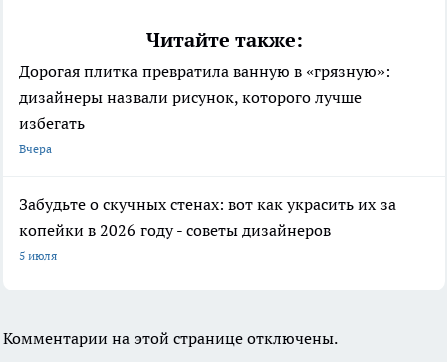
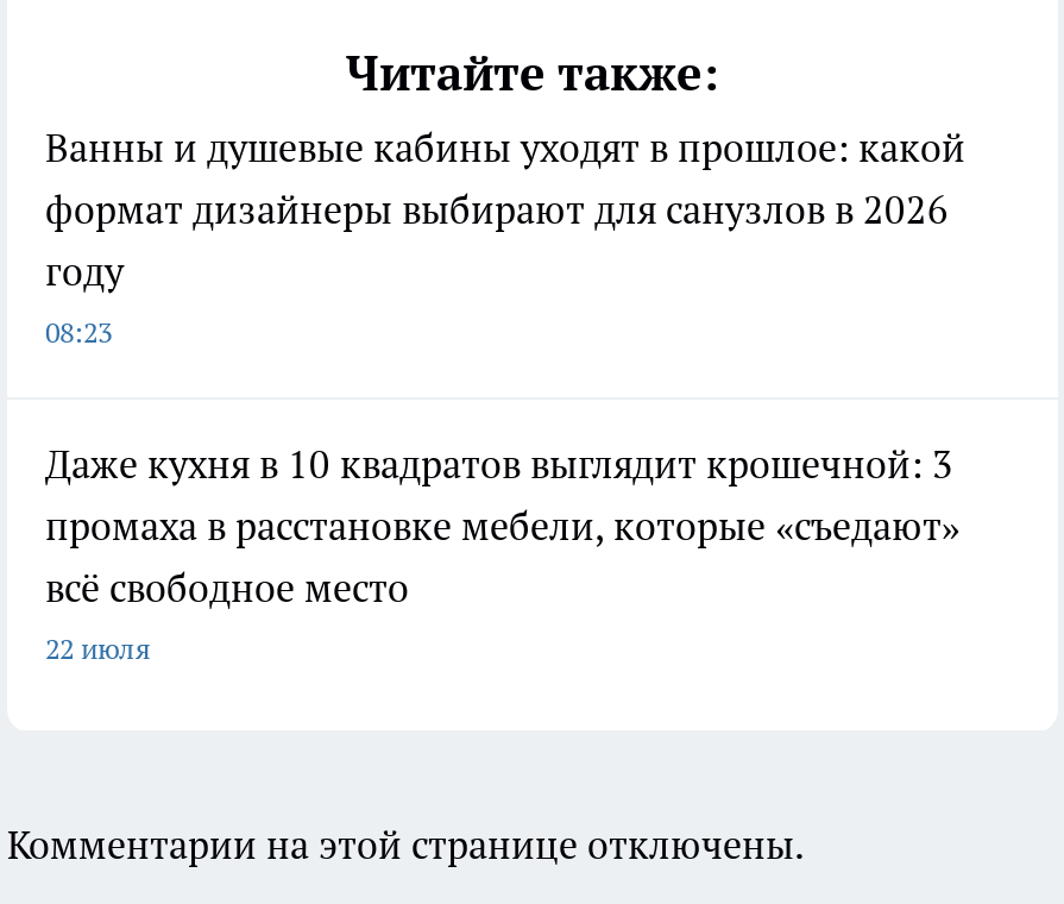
[19,61,390,156] Дорогая плитка превратила ванную в «грязную»: | дизайнеры назвали рисунок, которого лучше | избегать | Вчера -> [45,124,965,350] Ванны и душевые кабины уходят в прошлое: какой | формат дизайнеры выбирают для санузлов в 2026 | году | 08:23
[19,194,396,263] Забудьте о скучных стенах: вот как украсить их за | копейки в 2026 году - советы дизайнеров | 5 июля -> [45,441,961,667] Даже кухня в 10 квадратов выглядит крошечной: 3 | промаха в расстановке мебели, которые «съедают» | всё свободное место | 22 июля

